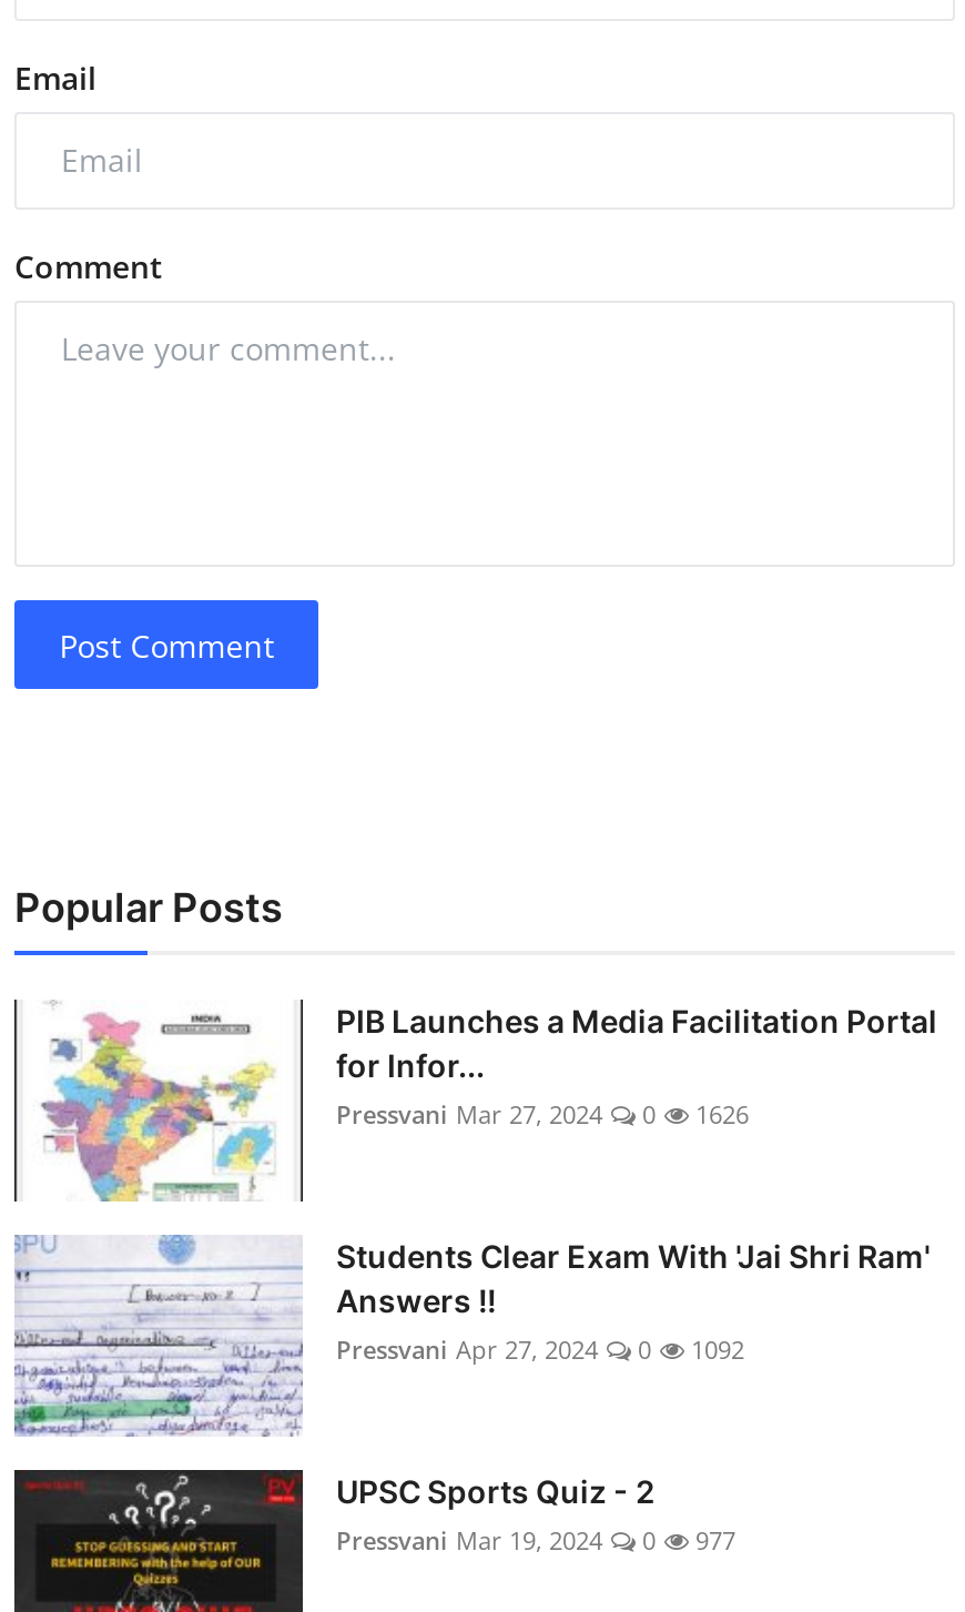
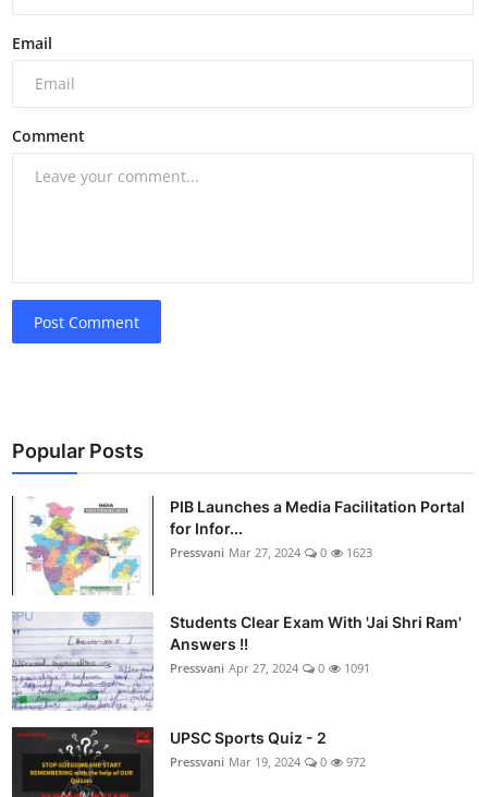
[336,1097,749,1131] Pressvani Mar 27, 2024 0 1626 -> [170,544,372,561] Pressvani Mar 27, 2024 0 1623
[336,1333,744,1366] Pressvani Apr 27, 2024 0 1092 -> [170,660,370,676] Pressvani Apr 27, 2024 0 1091
[336,1523,735,1557] Pressvani Mar 19, 2024 0 977 -> [170,753,366,770] Pressvani Mar 19, 2024 0 972

